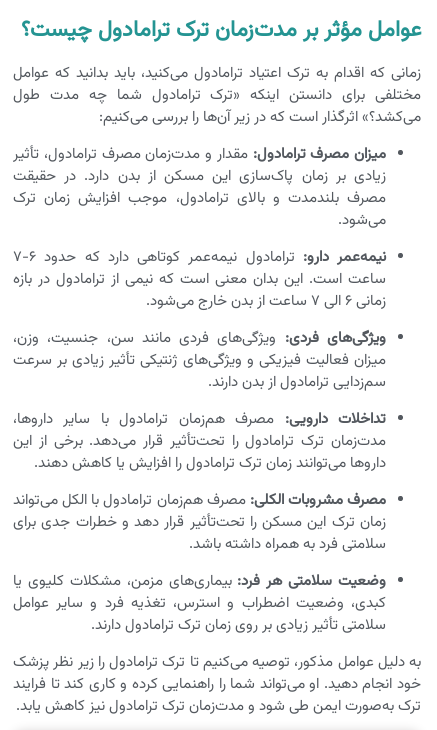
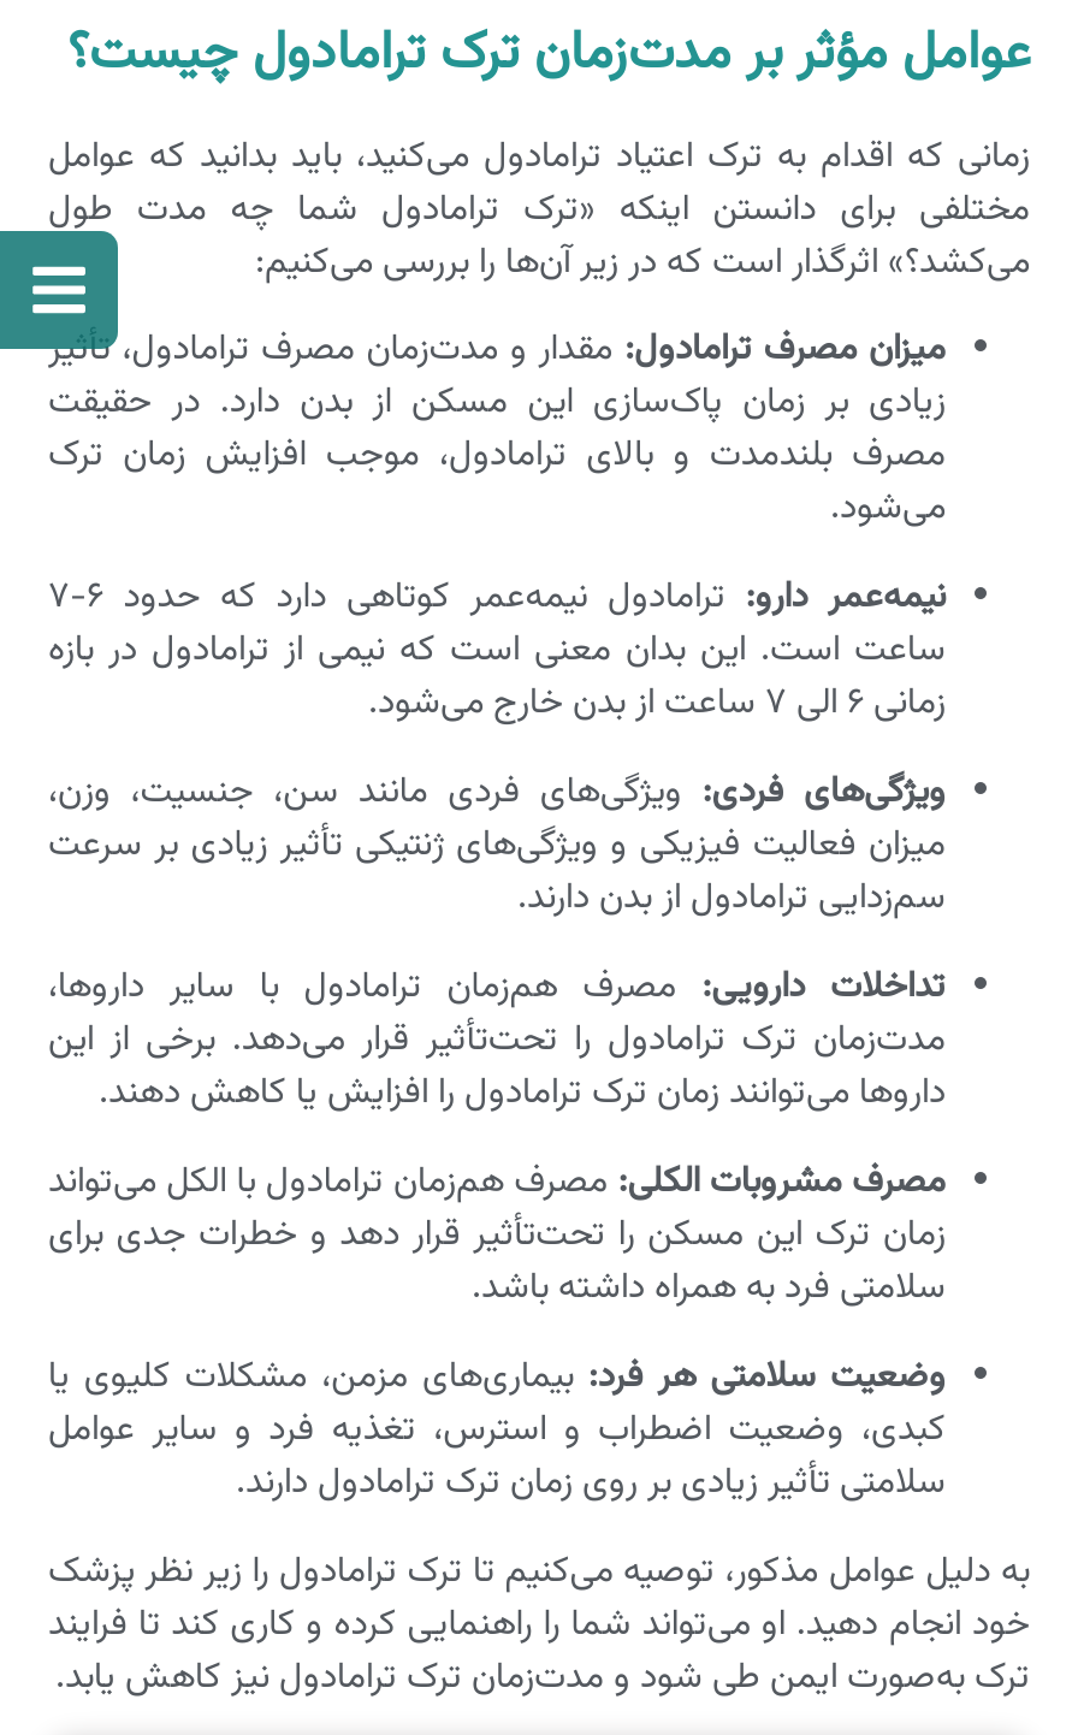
none -> [7,229,120,351] [image]

